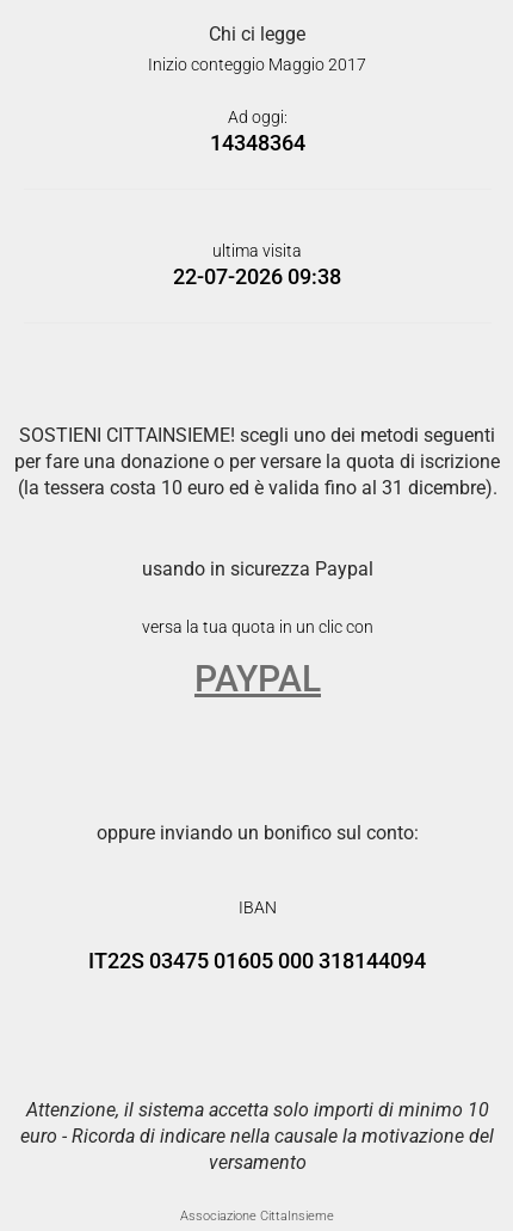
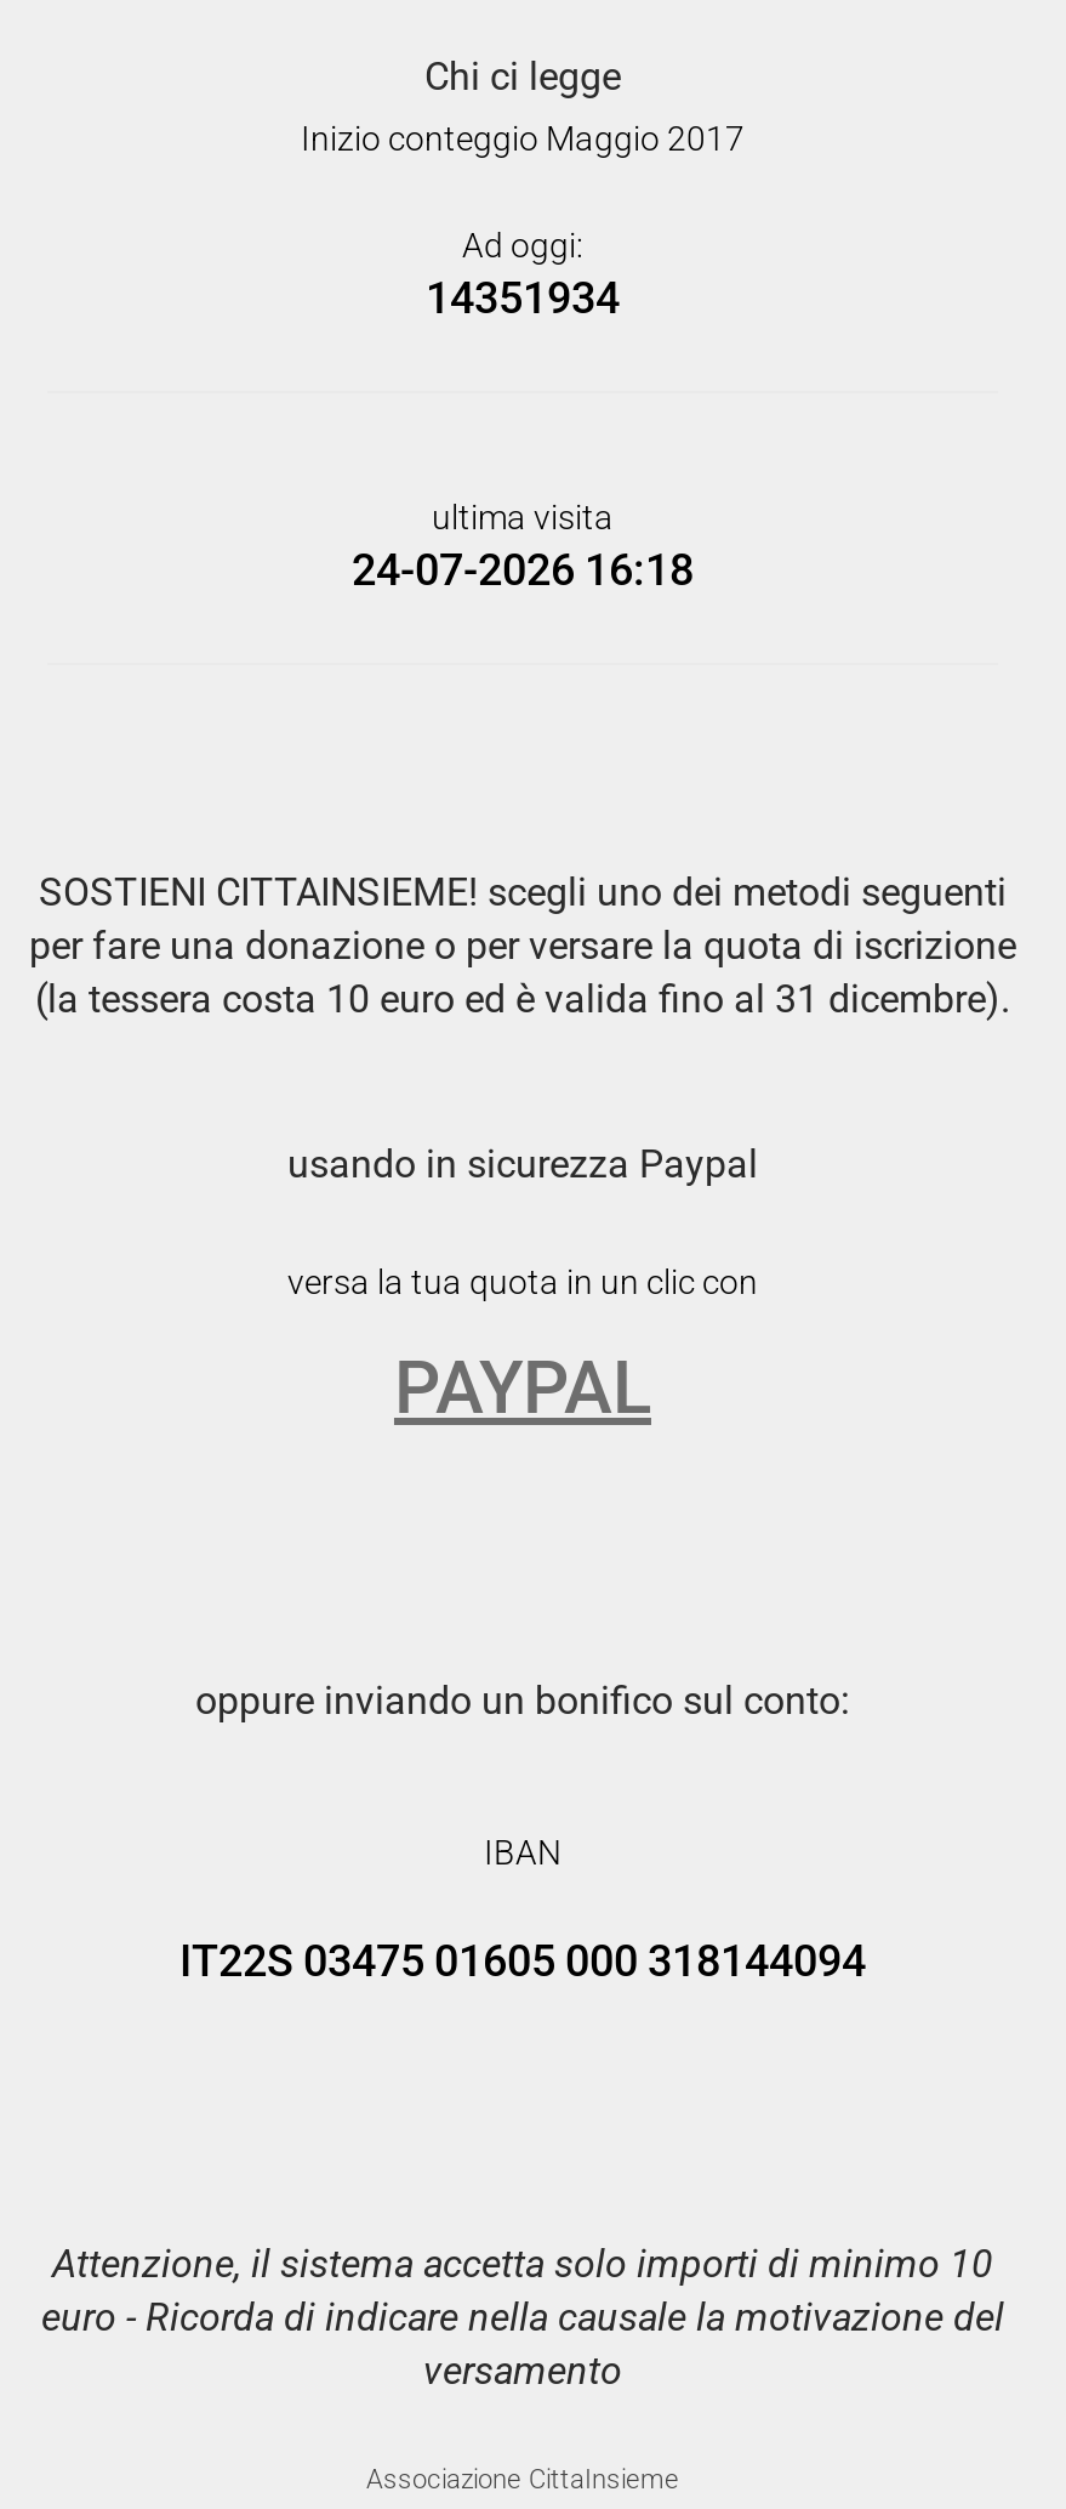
[210,130,305,155] 14348364 -> [426,271,620,322] 14351934
[174,263,342,288] 22-07-2026 09:38 -> [352,543,694,594] 24-07-2026 16:18

